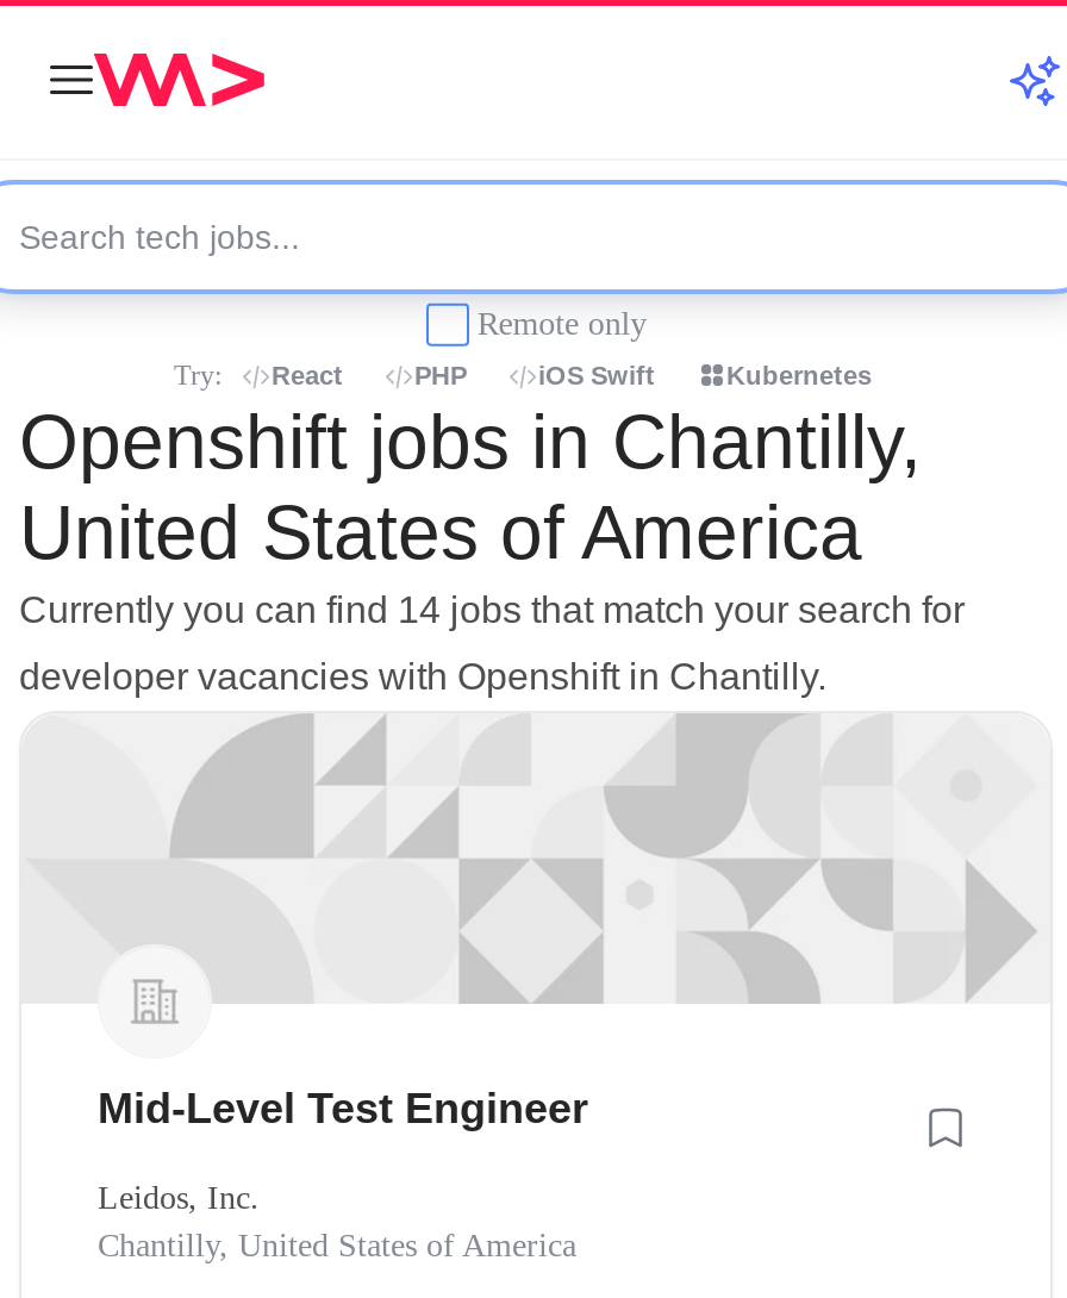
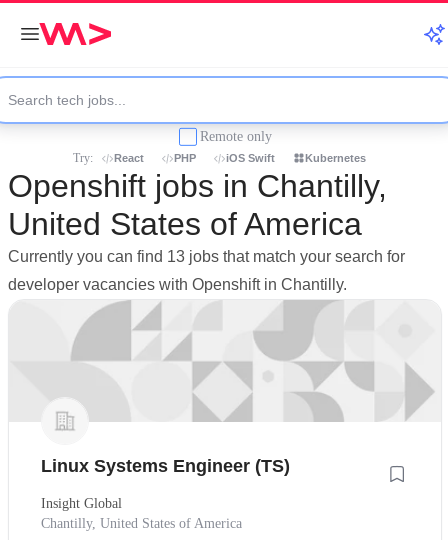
[19,589,965,630] Currently you can find 14 jobs that match your search for -> [8,248,405,265] Currently you can find 13 jobs that match your search for
[98,1084,588,1131] Mid-Level Test Engineer -> [41,456,290,476] Linux Systems Engineer (TS)
[98,1179,260,1215] Leidos, Inc. -> [41,496,122,511] Insight Global

